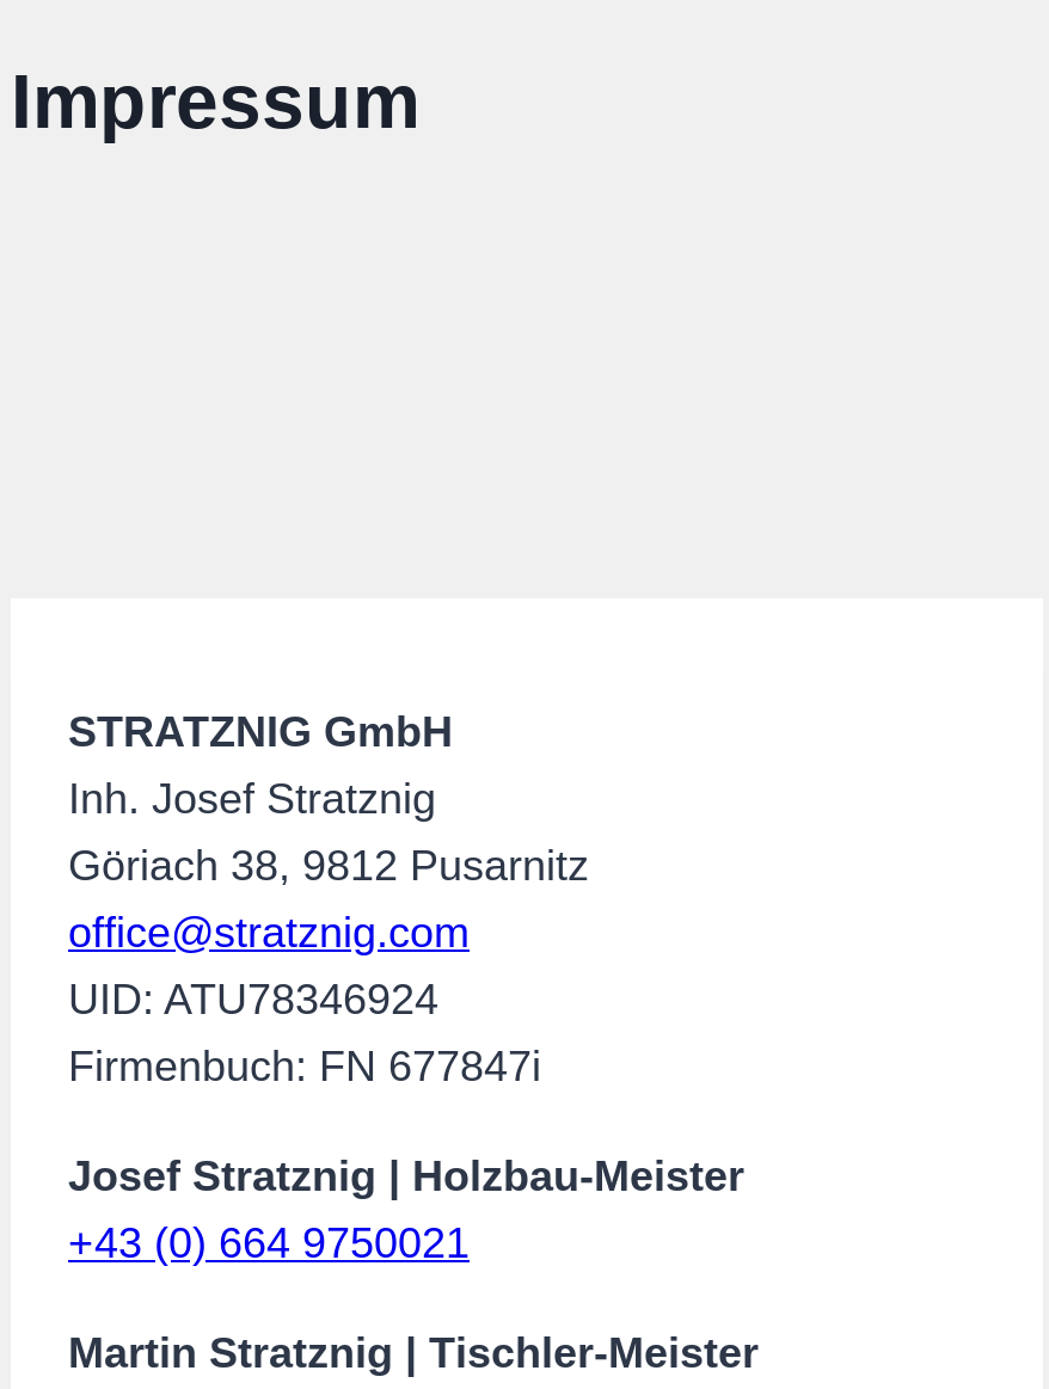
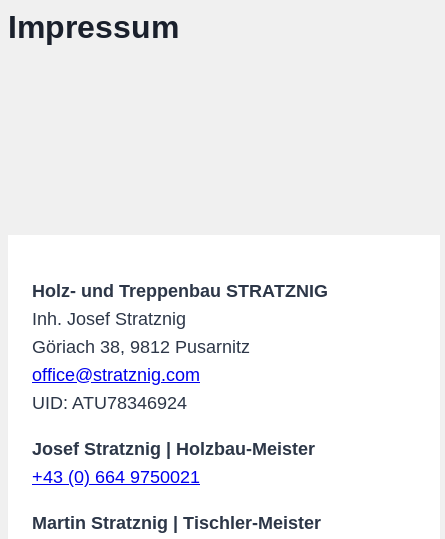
[68,708,453,755] STRATZNIG GmbH -> [32,281,328,301] Holz- und Treppenbau STRATZNIG
[68,1042,541,1090] Firmenbuch: FN 677847i -> none

